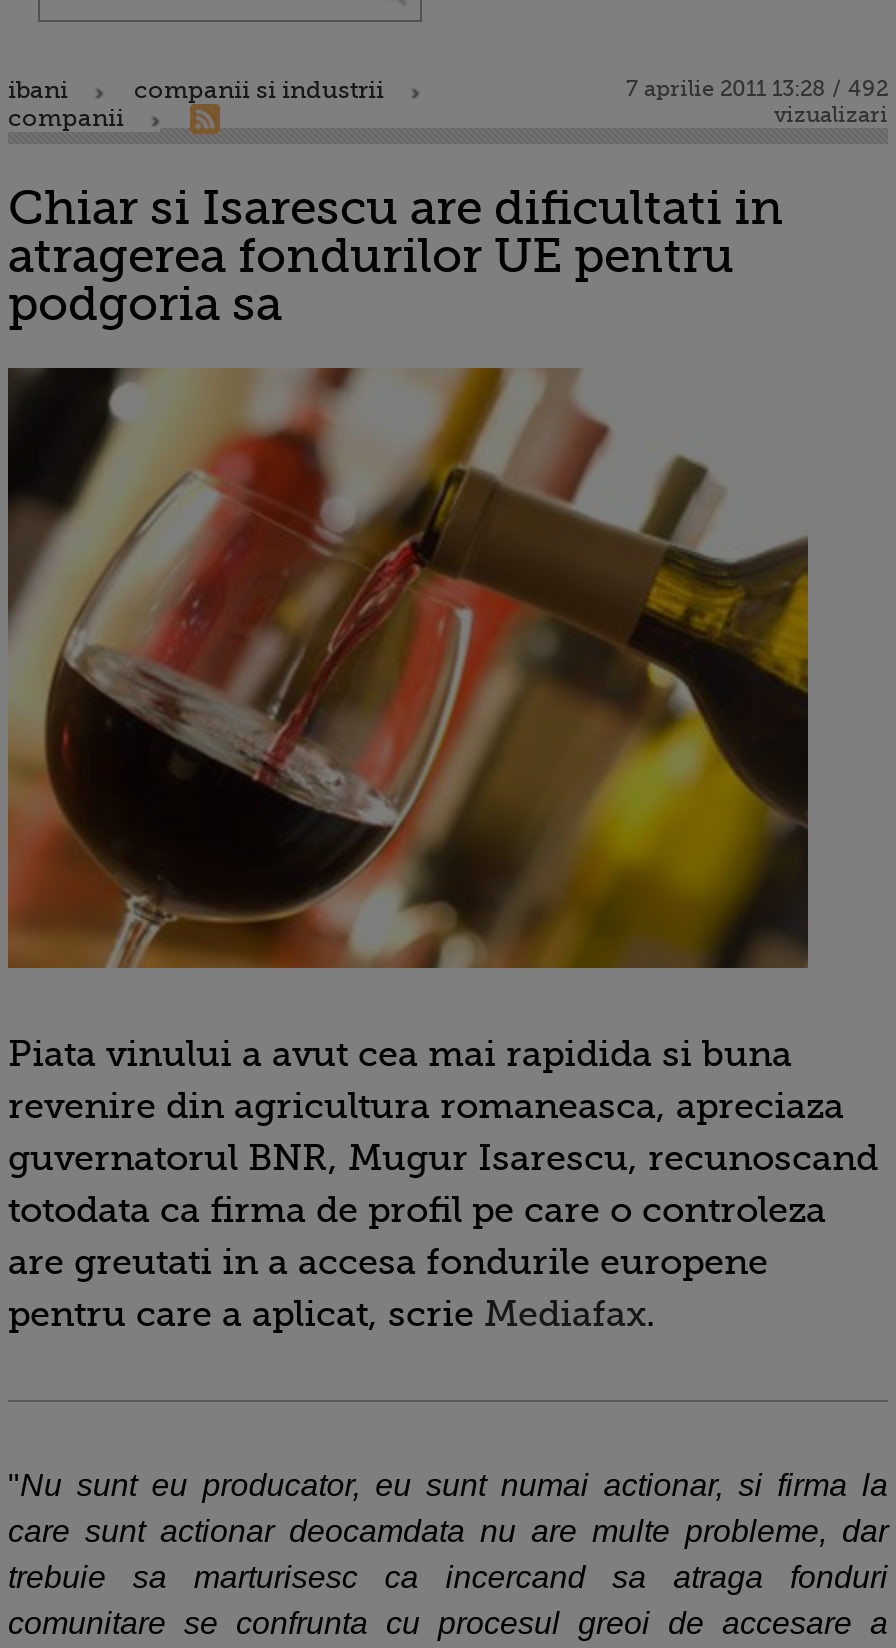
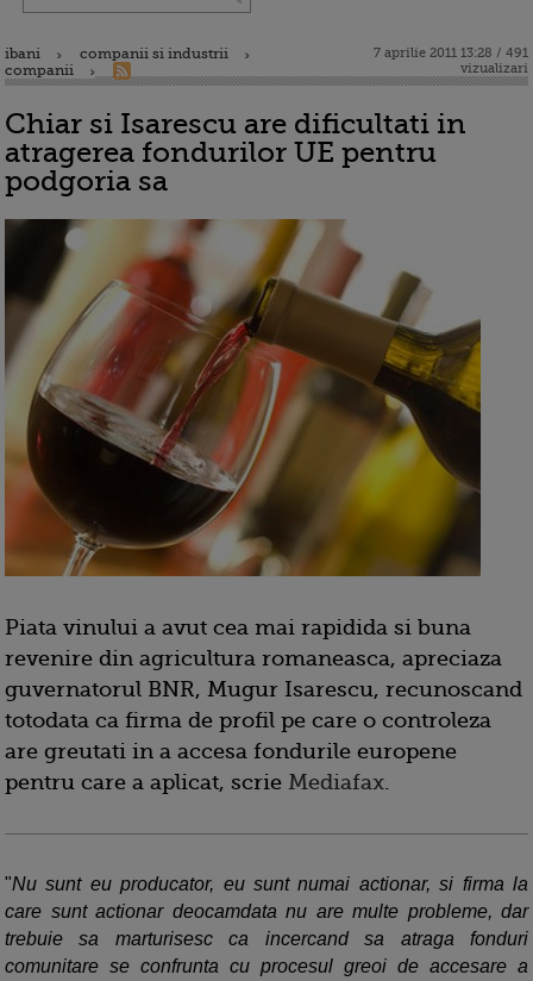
[626,76,888,102] 7 aprilie 2011 13:28 / 492 -> [374,45,528,61] 7 aprilie 2011 13:28 / 491

